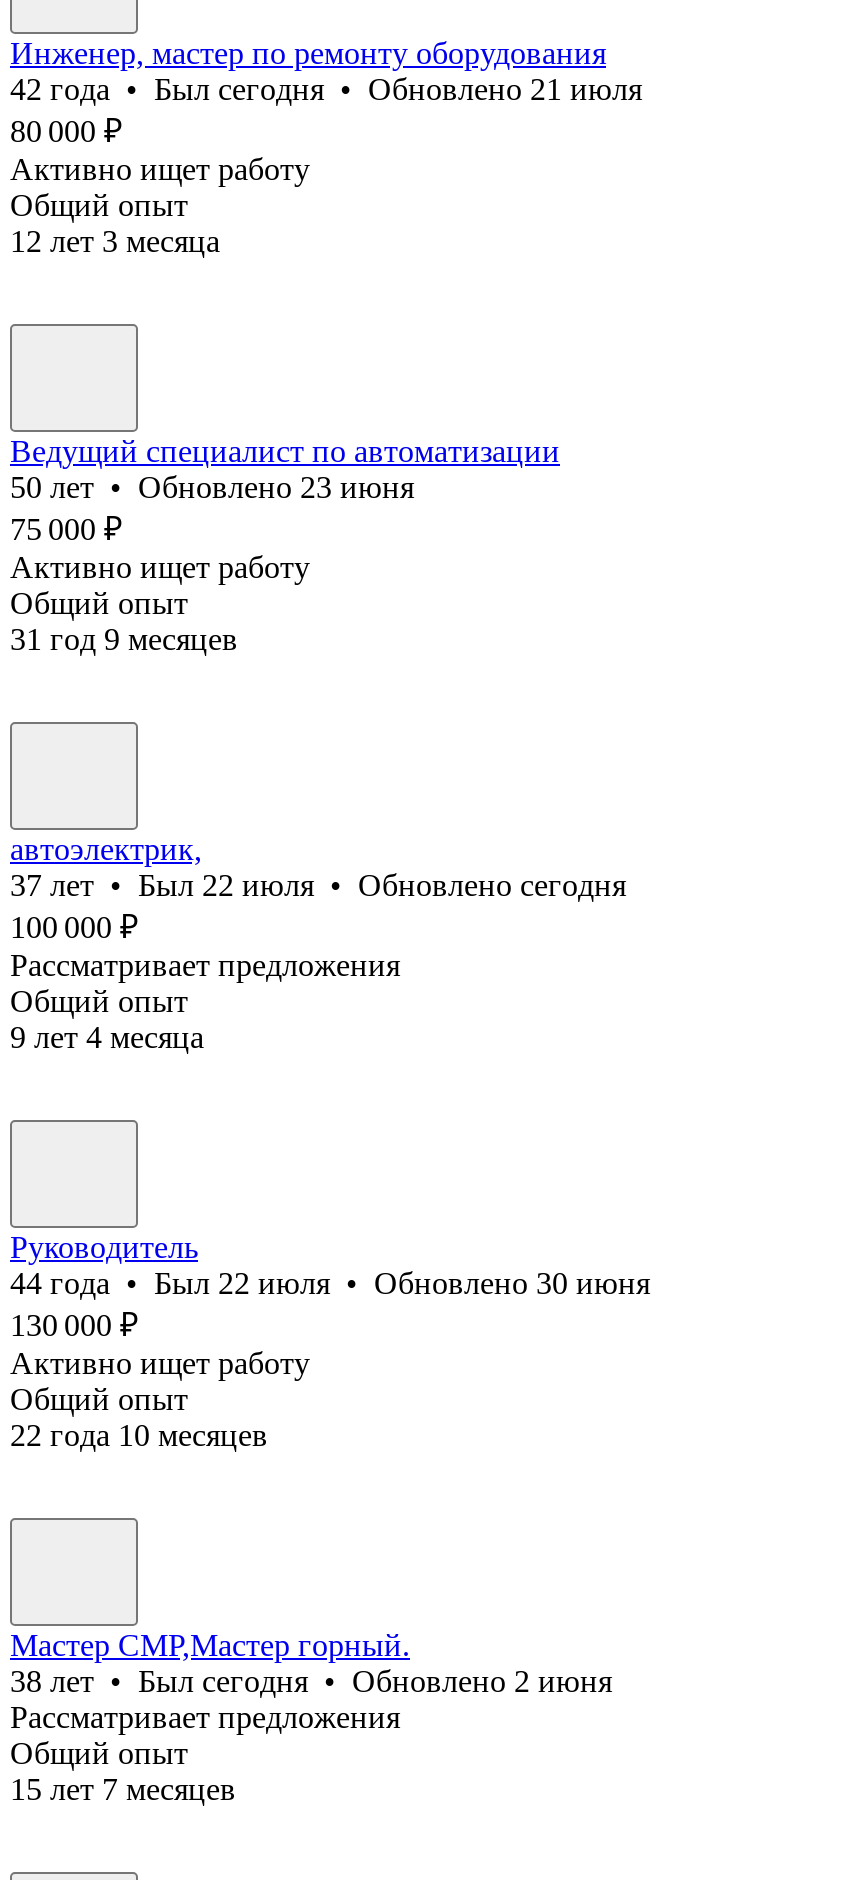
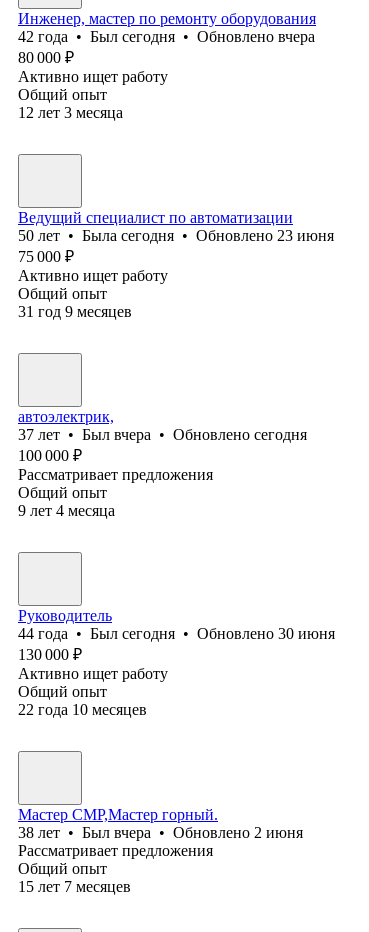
[10,72,642,106] 42 года • Был сегодня • Обновлено 21 июля -> [18,28,315,45] 42 года • Был сегодня • Обновлено вчера
[10,470,414,504] 50 лет • Обновлено 23 июня -> [18,227,334,244] 50 лет • Была сегодня • Обновлено 23 июня
[10,868,626,902] 37 лет • Был 22 июля • Обновлено сегодня -> [18,426,307,443] 37 лет • Был вчера • Обновлено сегодня
[10,1266,650,1300] 44 года • Был 22 июля • Обновлено 30 июня -> [18,625,335,642] 44 года • Был сегодня • Обновлено 30 июня
[10,1664,612,1698] 38 лет • Был сегодня • Обновлено 2 июня -> [18,824,303,841] 38 лет • Был вчера • Обновлено 2 июня

